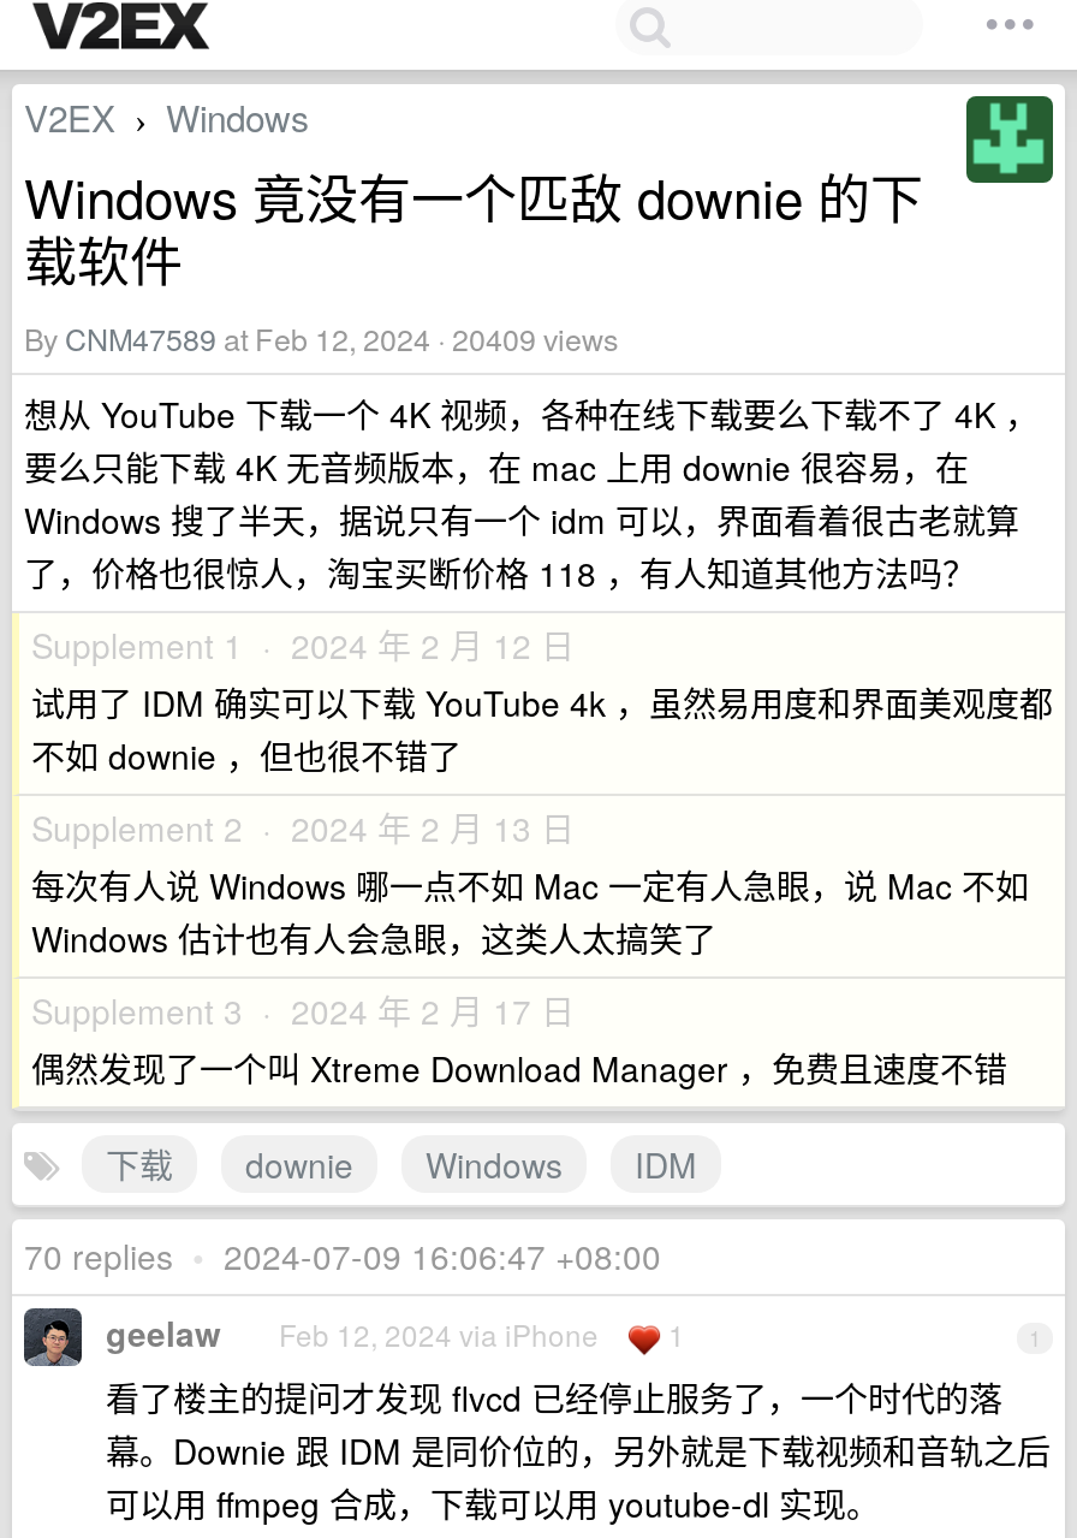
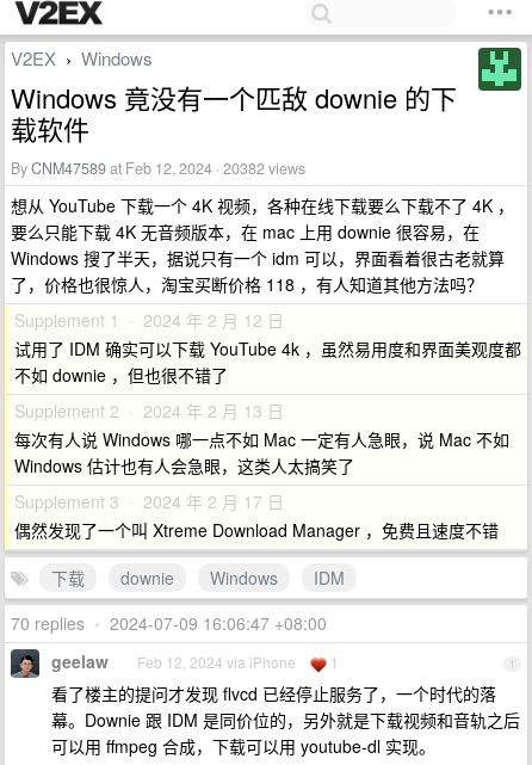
[24,317,618,361] By CNM47589 at Feb 12, 2024 · 20409 views -> [11,158,305,179] By CNM47589 at Feb 12, 2024 · 20382 views

